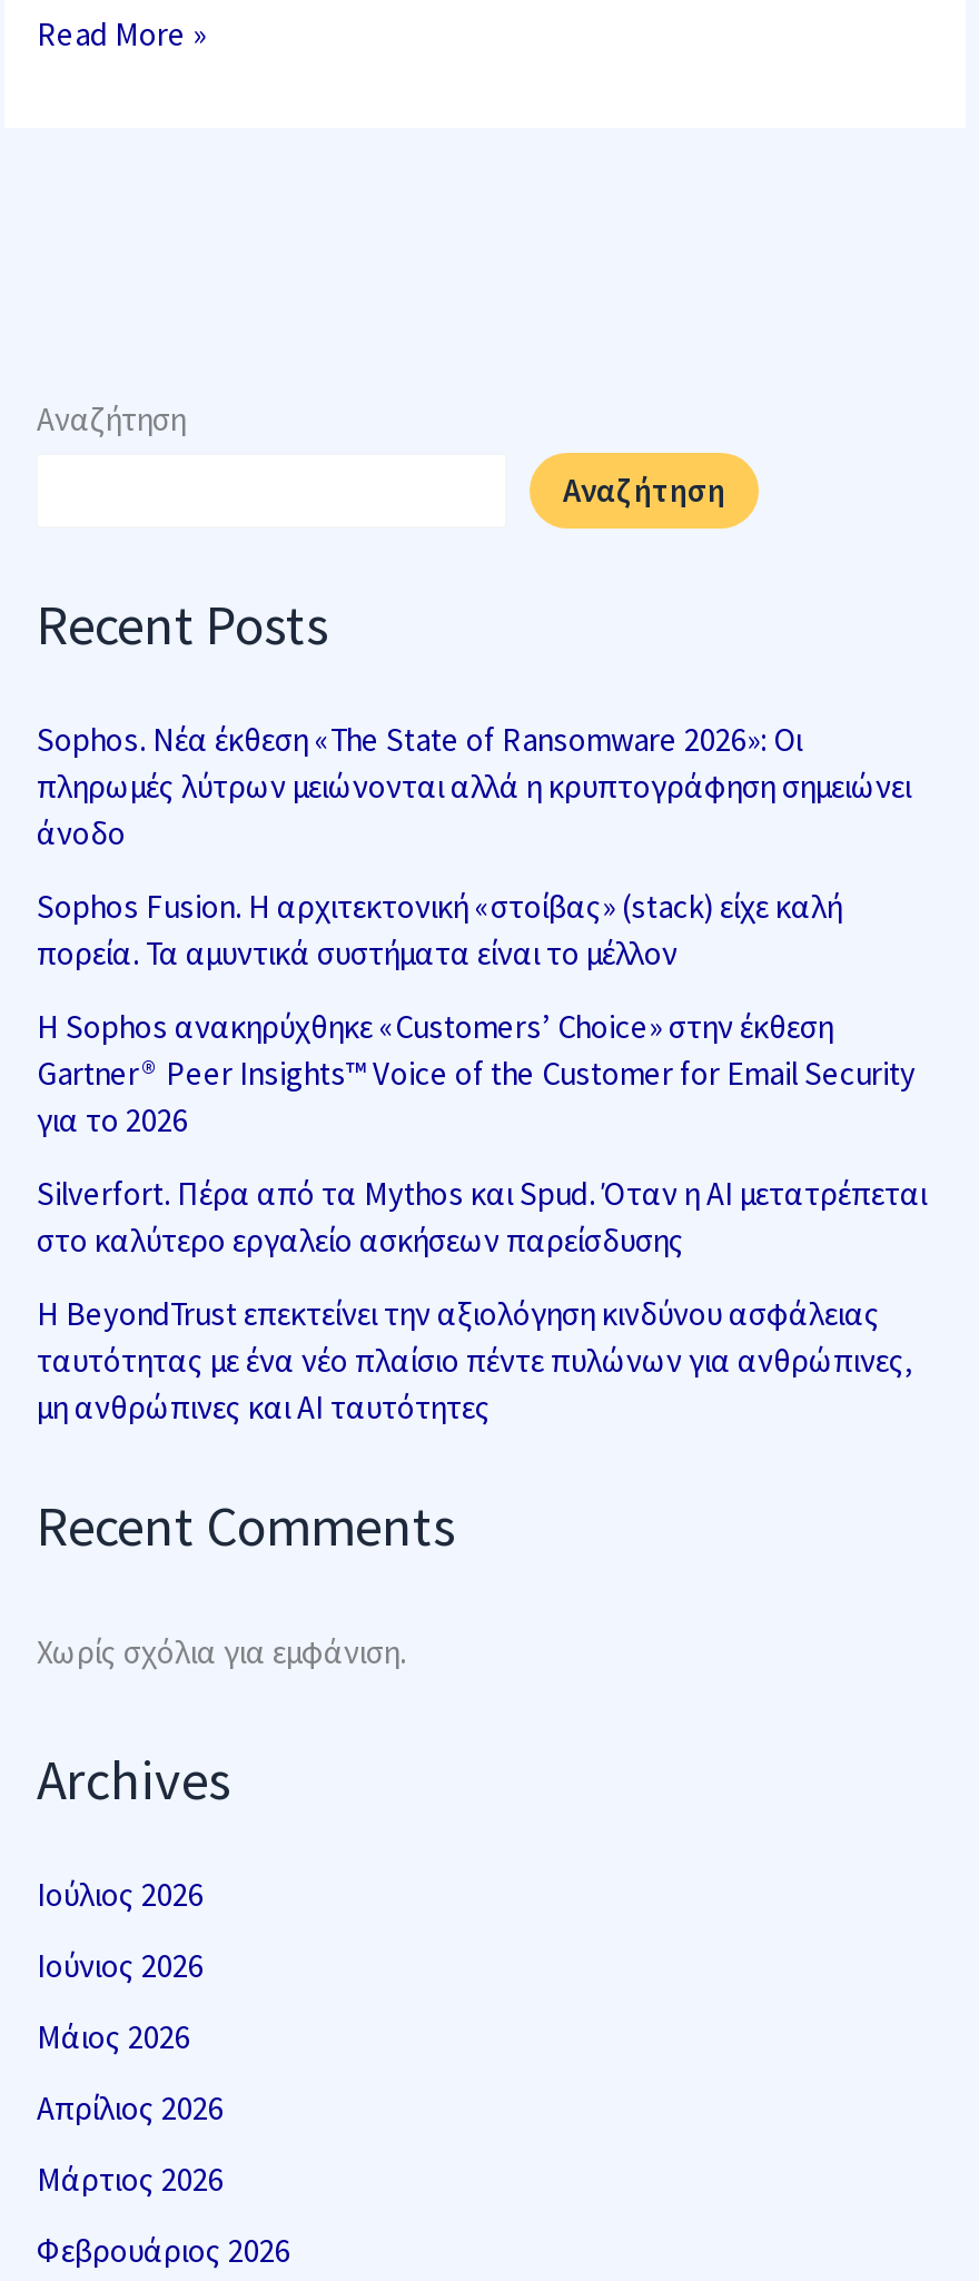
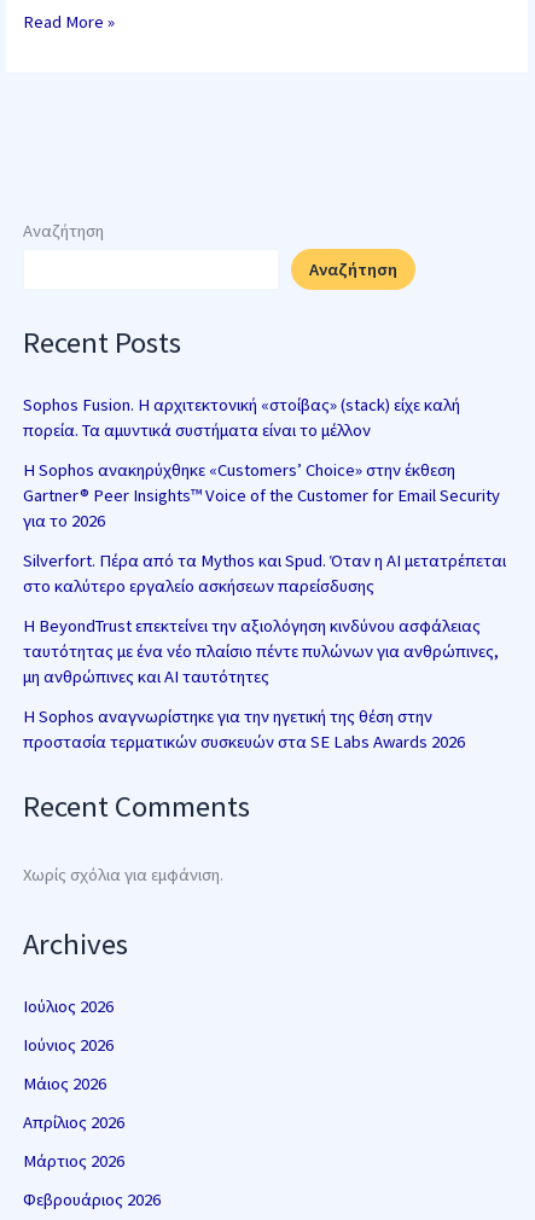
[37,720,911,853] Sophos. Νέα έκθεση «The State of Ransomware 2026»: Οι | πληρωμές λύτρων μειώνονται αλλά η κρυπτογράφηση σημειώνει | άνοδο -> none
moved [37,887,927,1428] -> [24,394,507,687]: Sophos Fusion. Η αρχιτεκτονική «στοίβας» (stack) είχε καλή | πορεία. Τα αμυντικά συστήματα είναι το μέλλον | Η Sophos ανακηρύχθηκε «Customers’ Choice» στην έκθεση | ... | ταυτότητας με ένα νέο πλαίσιο πέντε πυλώνων για ανθρώπινες, | μη ανθρώπινες και AI ταυτότητες
none -> [24,705,466,753] Η Sophos αναγνωρίστηκε για την ηγετική της θέση στην | προστασία τερματικών συσκευών στα SE Labs Awards 2026

